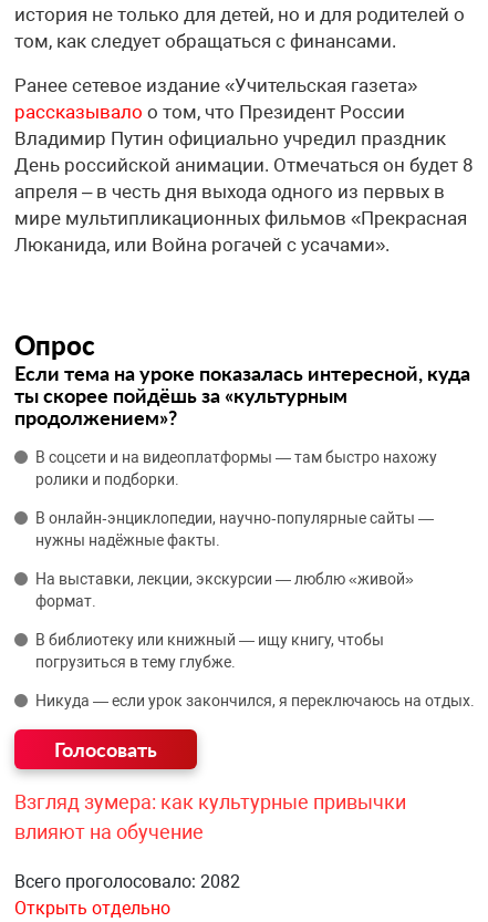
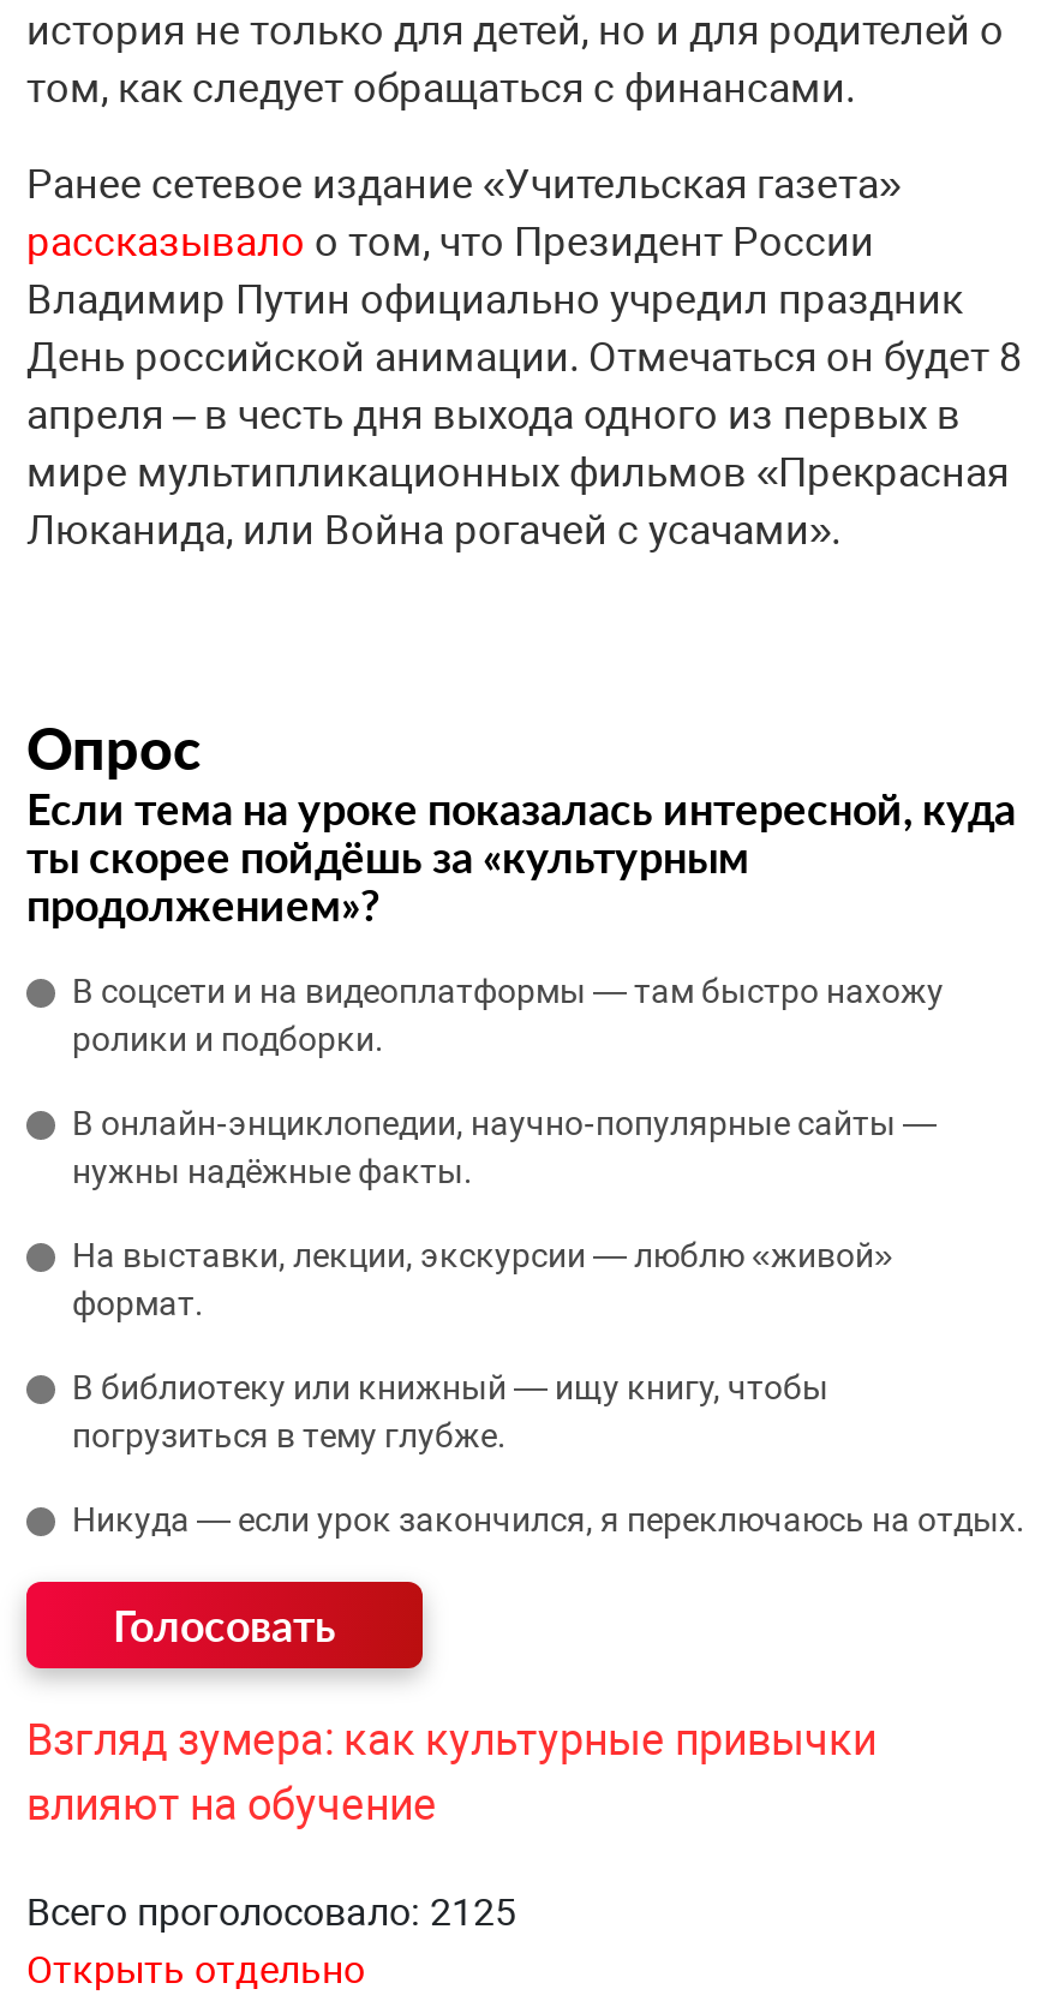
[14,871,240,892] Всего проголосовало: 2082 -> [26,1890,516,1936] Всего проголосовало: 2125

